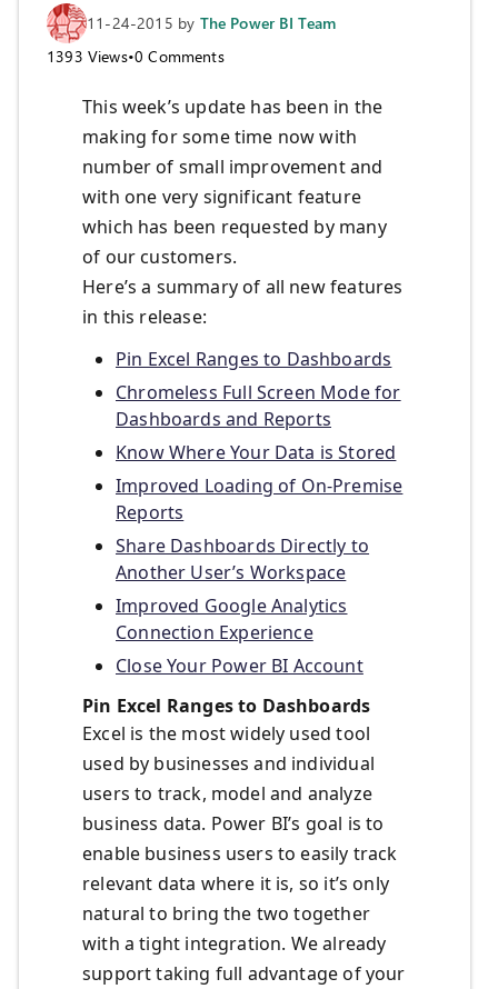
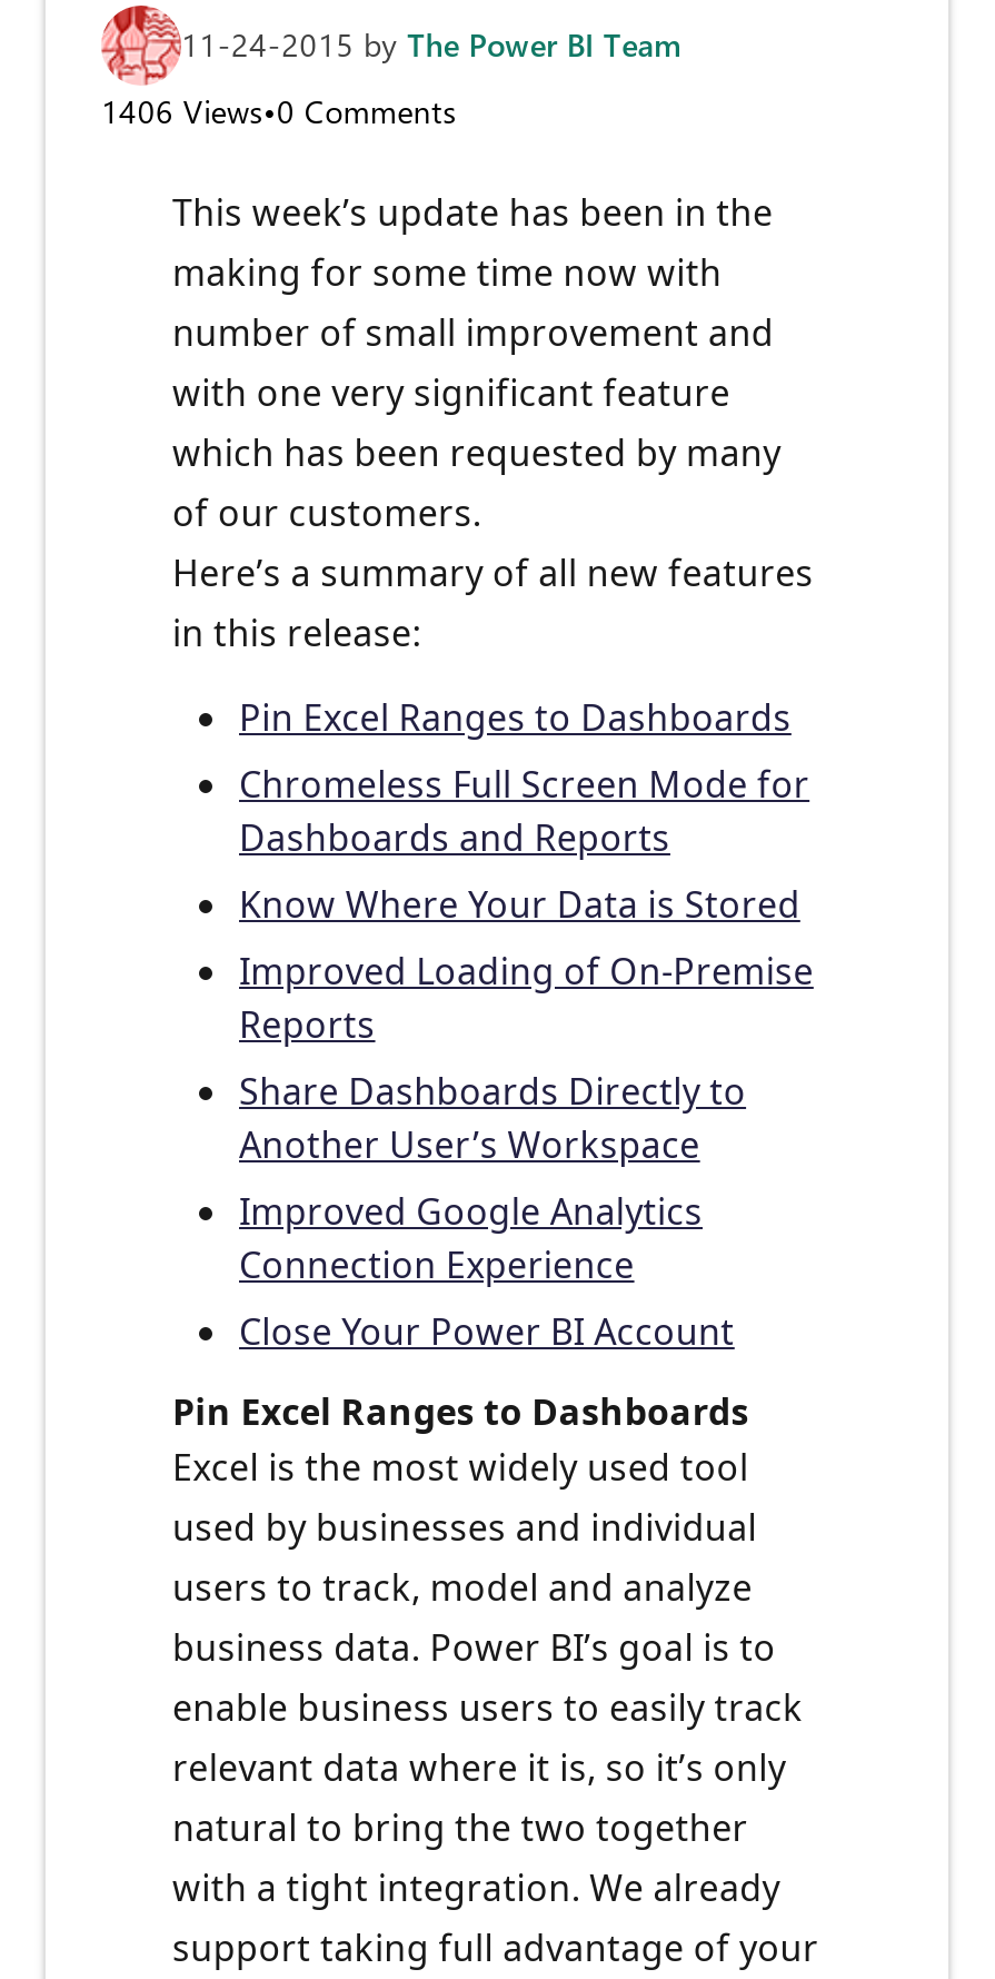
[47,46,224,67] 1393 Views•0 Comments -> [101,91,456,133] 1406 Views•0 Comments

